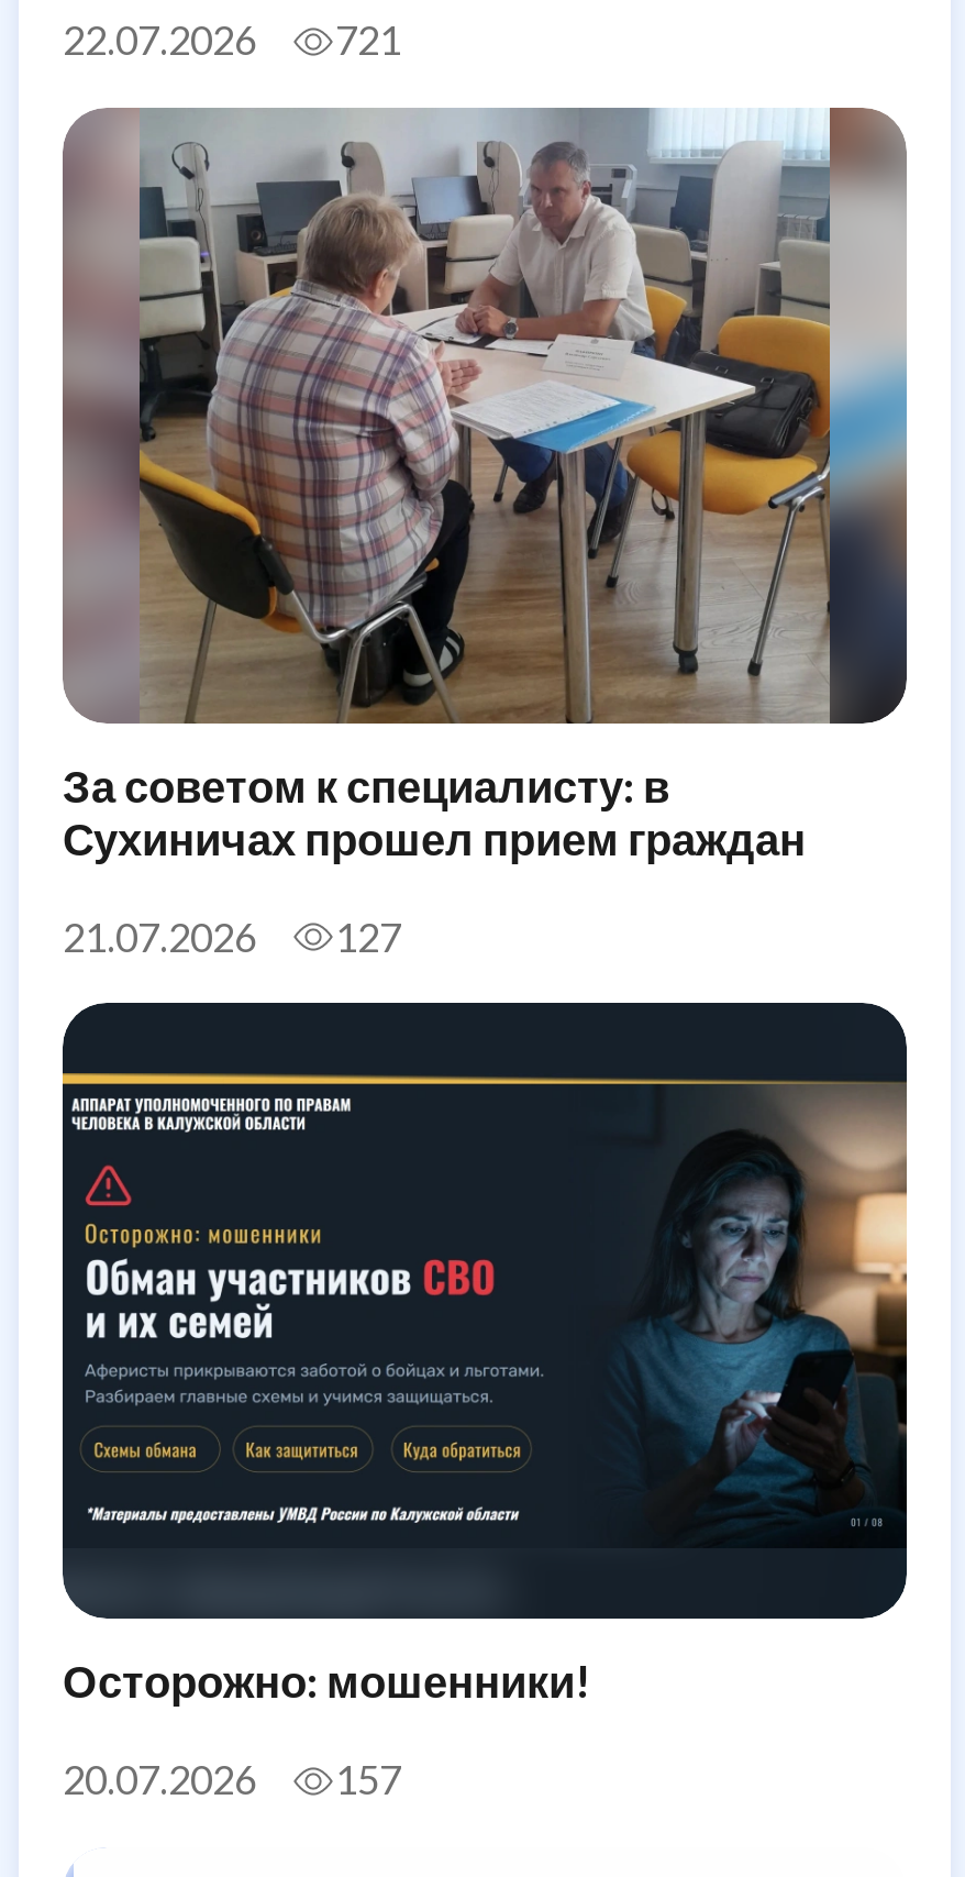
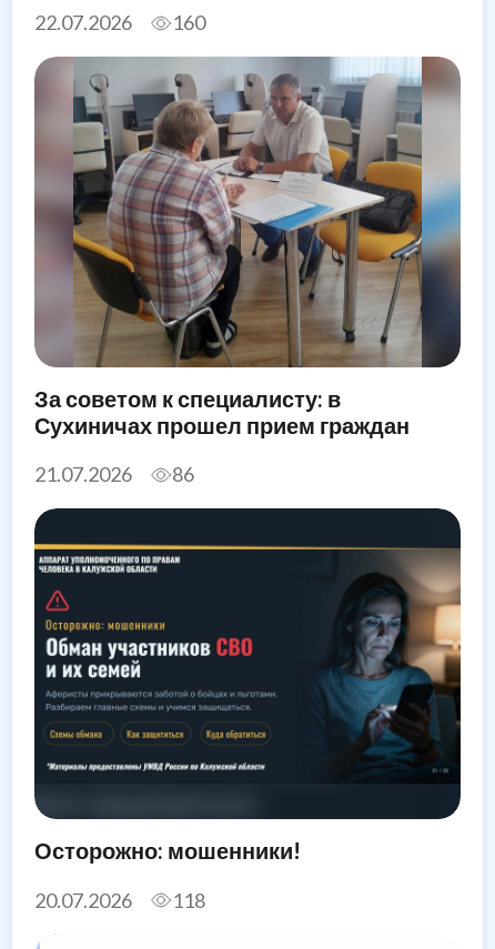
[63,16,401,65] 22.07.2026 721 -> [34,10,205,34] 22.07.2026 160
[63,912,401,961] 21.07.2026 127 -> [34,462,194,486] 21.07.2026 86
[63,1755,401,1804] 20.07.2026 157 -> [34,888,205,912] 20.07.2026 118

